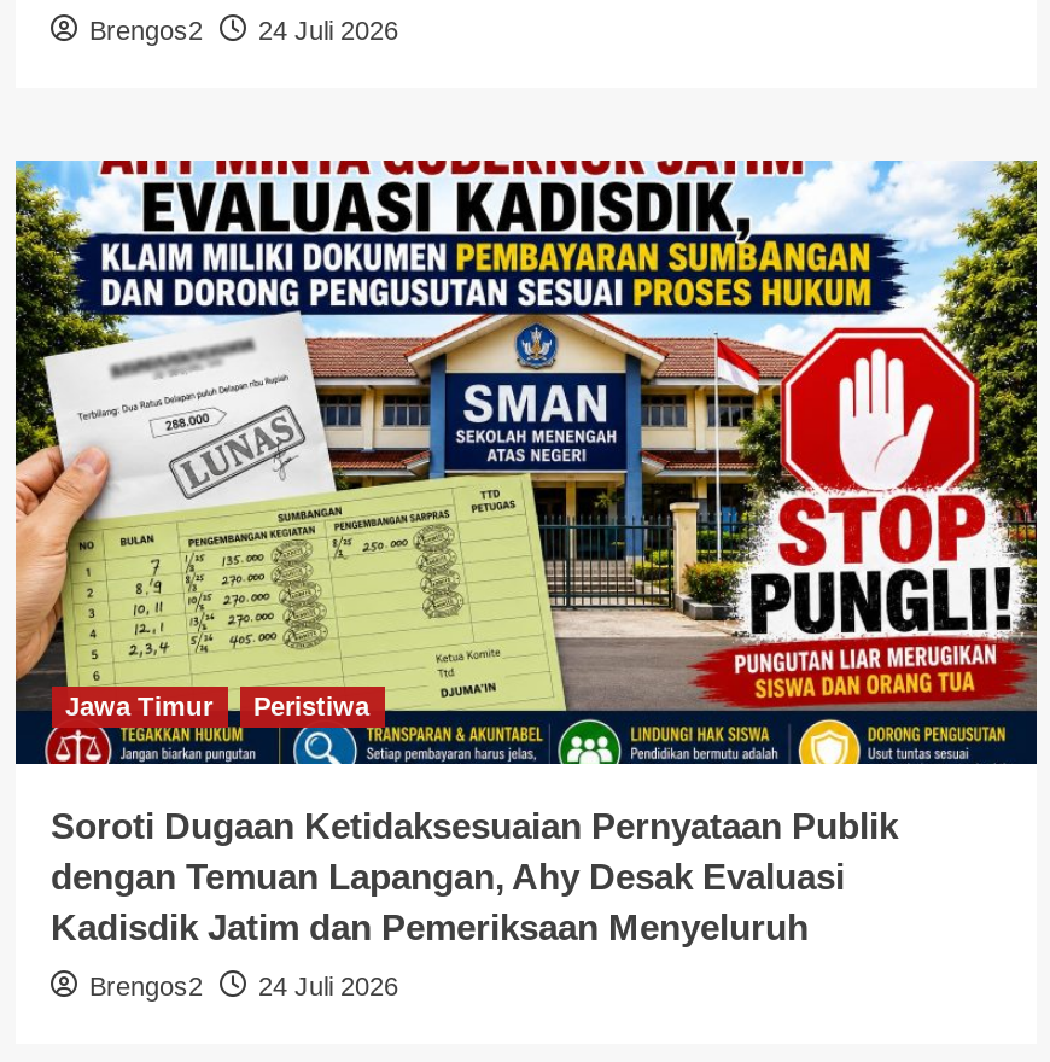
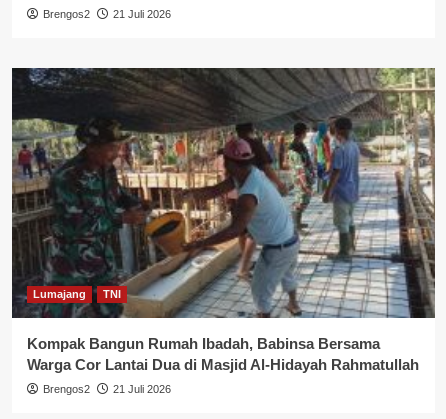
[89,16,398,45] Brengos2 24 Juli 2026 -> [42,7,170,19] Brengos2 21 Juli 2026
[13,157,1037,768] [image] | Jawa Timur | Peristiwa -> [11,67,436,319] [image] | Lumajang | TNI
[51,805,898,947] Soroti Dugaan Ketidaksesuaian Pernyataan Publik | dengan Temuan Lapangan, Ahy Desak Evaluasi | Kadisdik Jatim dan Pemeriksaan Menyeluruh -> [26,334,418,372] Kompak Bangun Rumah Ibadah, Babinsa Bersama | Warga Cor Lantai Dua di Masjid Al-Hidayah Rahmatullah
[89,971,398,1000] Brengos2 24 Juli 2026 -> [42,382,170,394] Brengos2 21 Juli 2026

